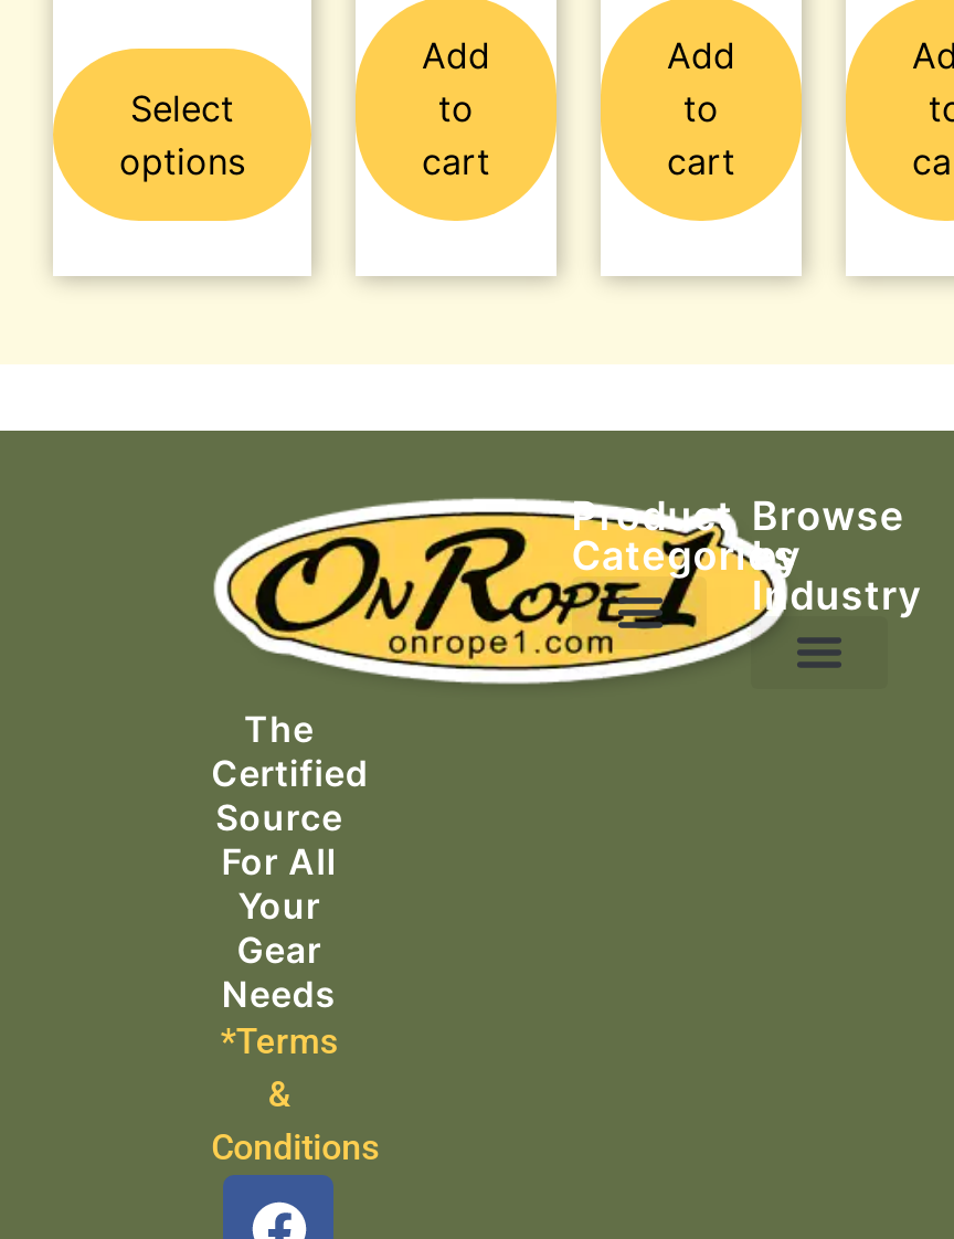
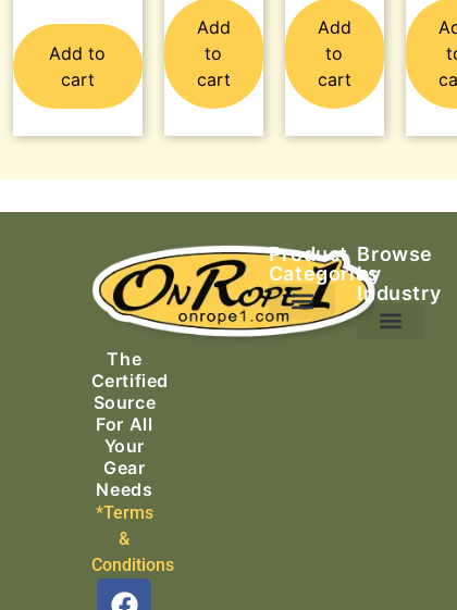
[119,86,245,183] Select | options -> [49,42,106,90] Add to | cart

